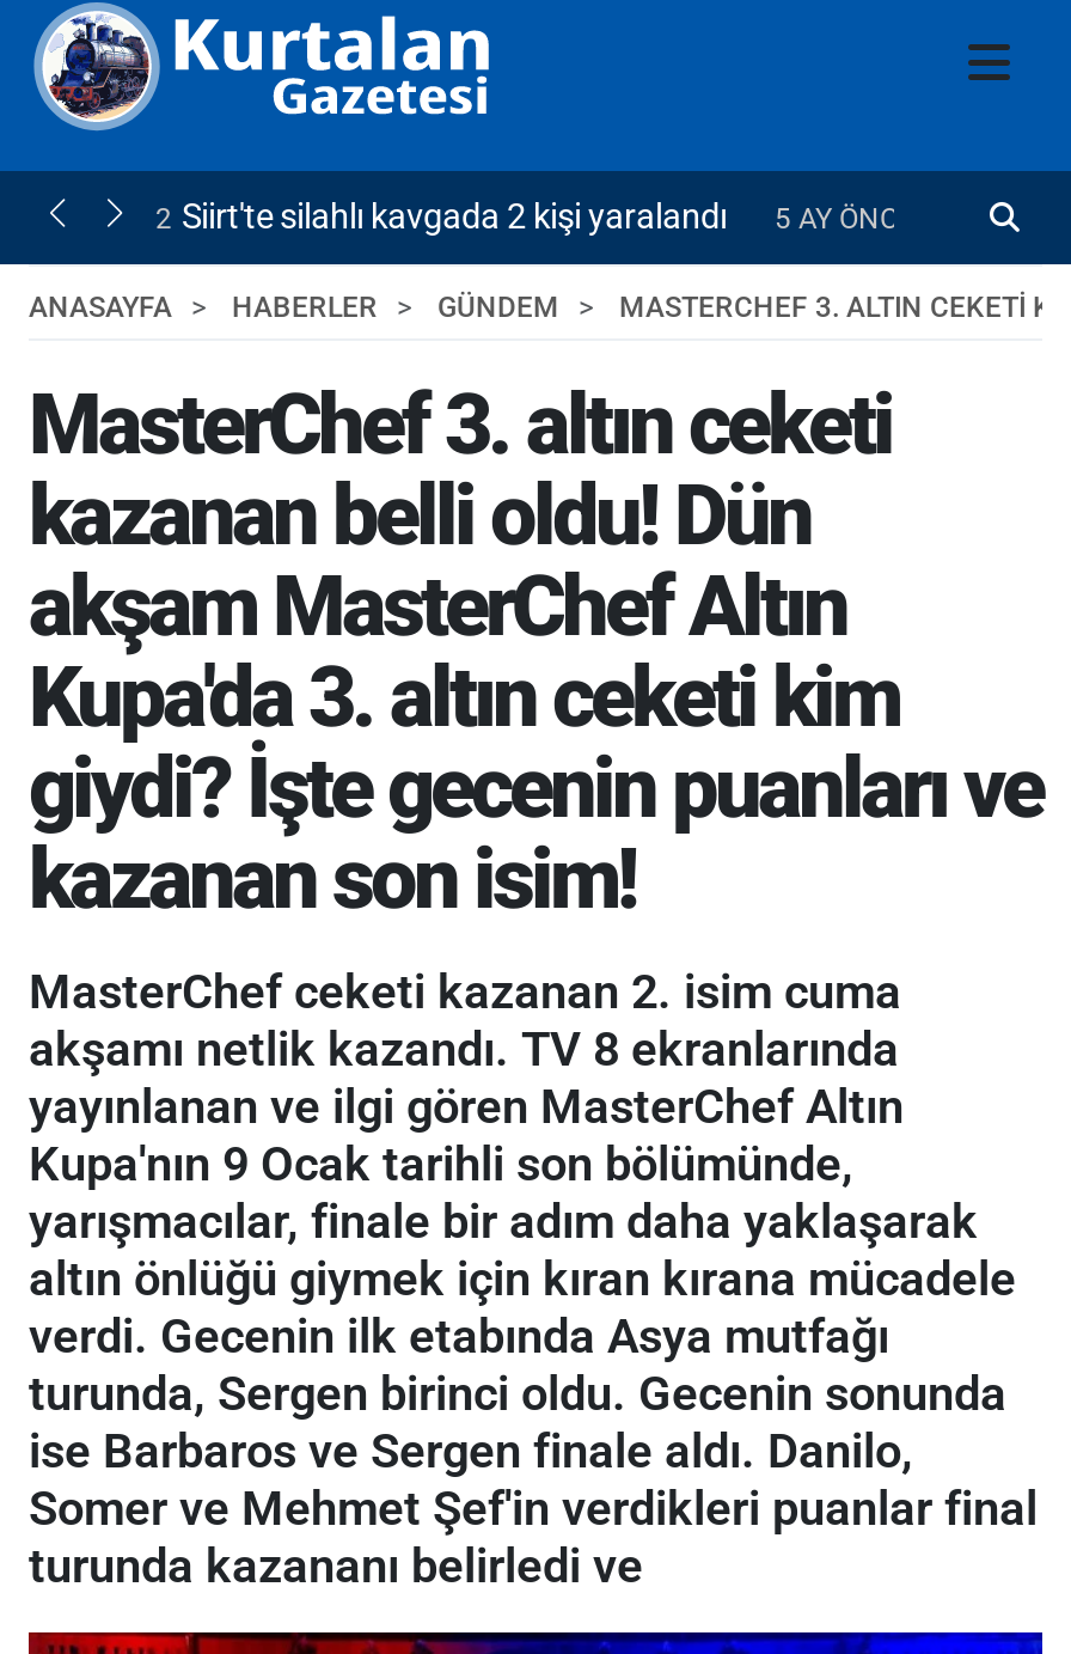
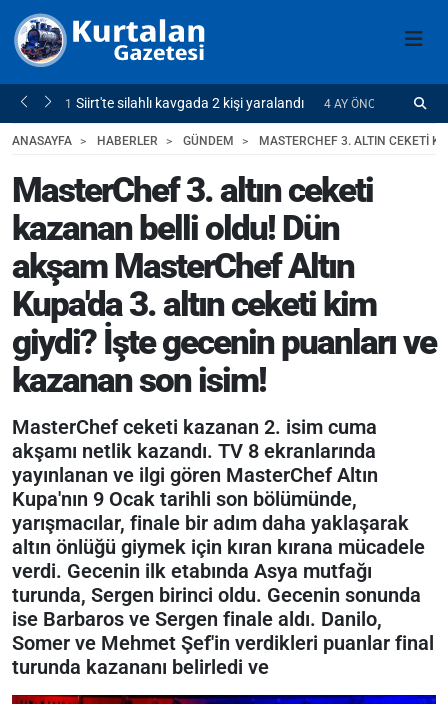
[155,197,727,238] 2 Siirt'te silahlı kavgada 2 kişi yaralandı -> [65,95,304,112] 1 Siirt'te silahlı kavgada 2 kişi yaralandı
[775,202,916,236] 5 AY ÖNCE -> [324,97,383,111] 4 AY ÖNCE

